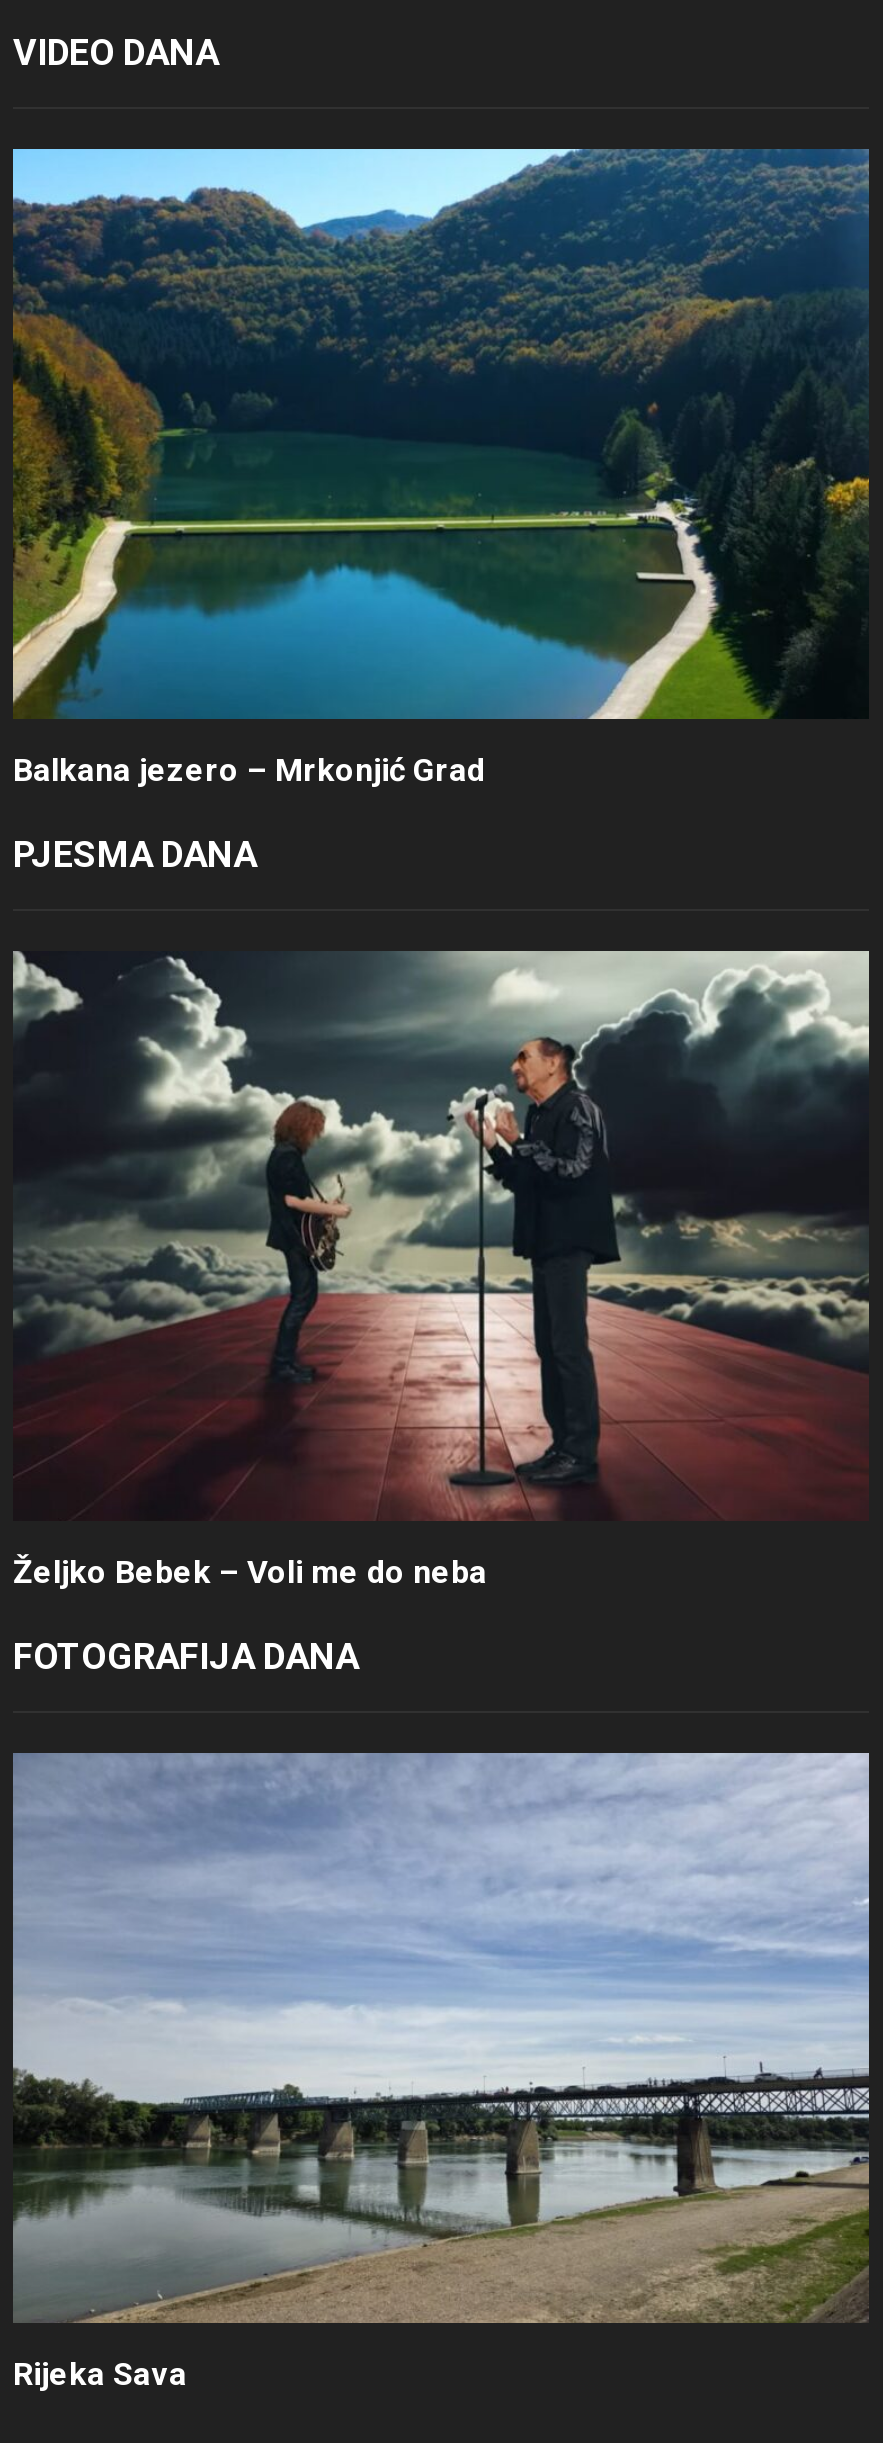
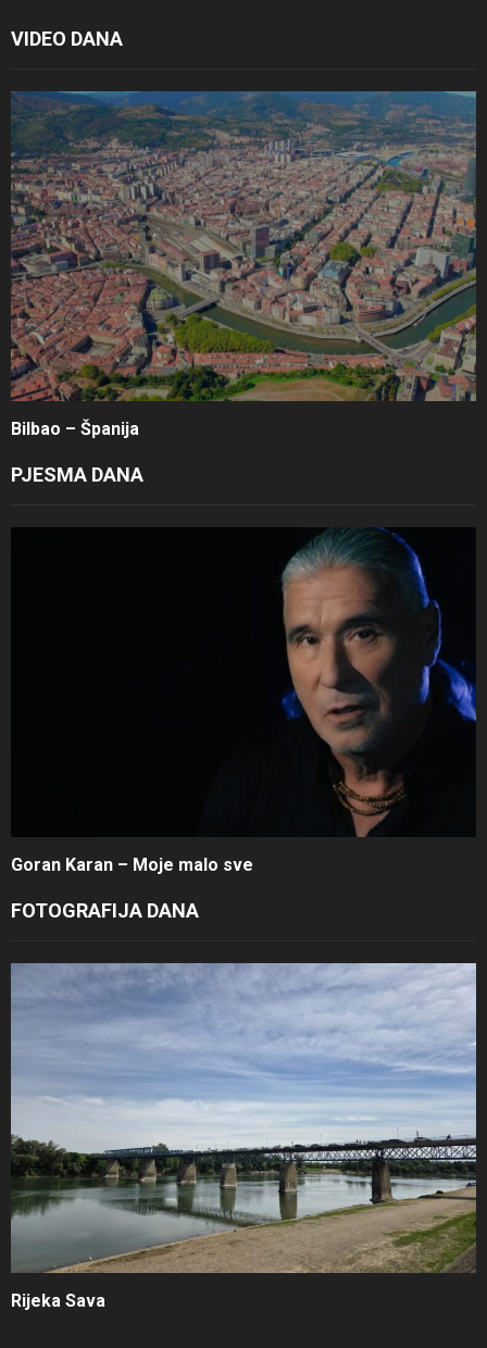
[11,147,869,789] [image] | Balkana jezero – Mrkonjić Grad -> [10,91,477,439] [image] | Bilbao – Španija
[11,949,871,1591] [image] | Željko Bebek – Voli me do neba -> [11,527,477,875] [image] | Goran Karan – Moje malo sve

